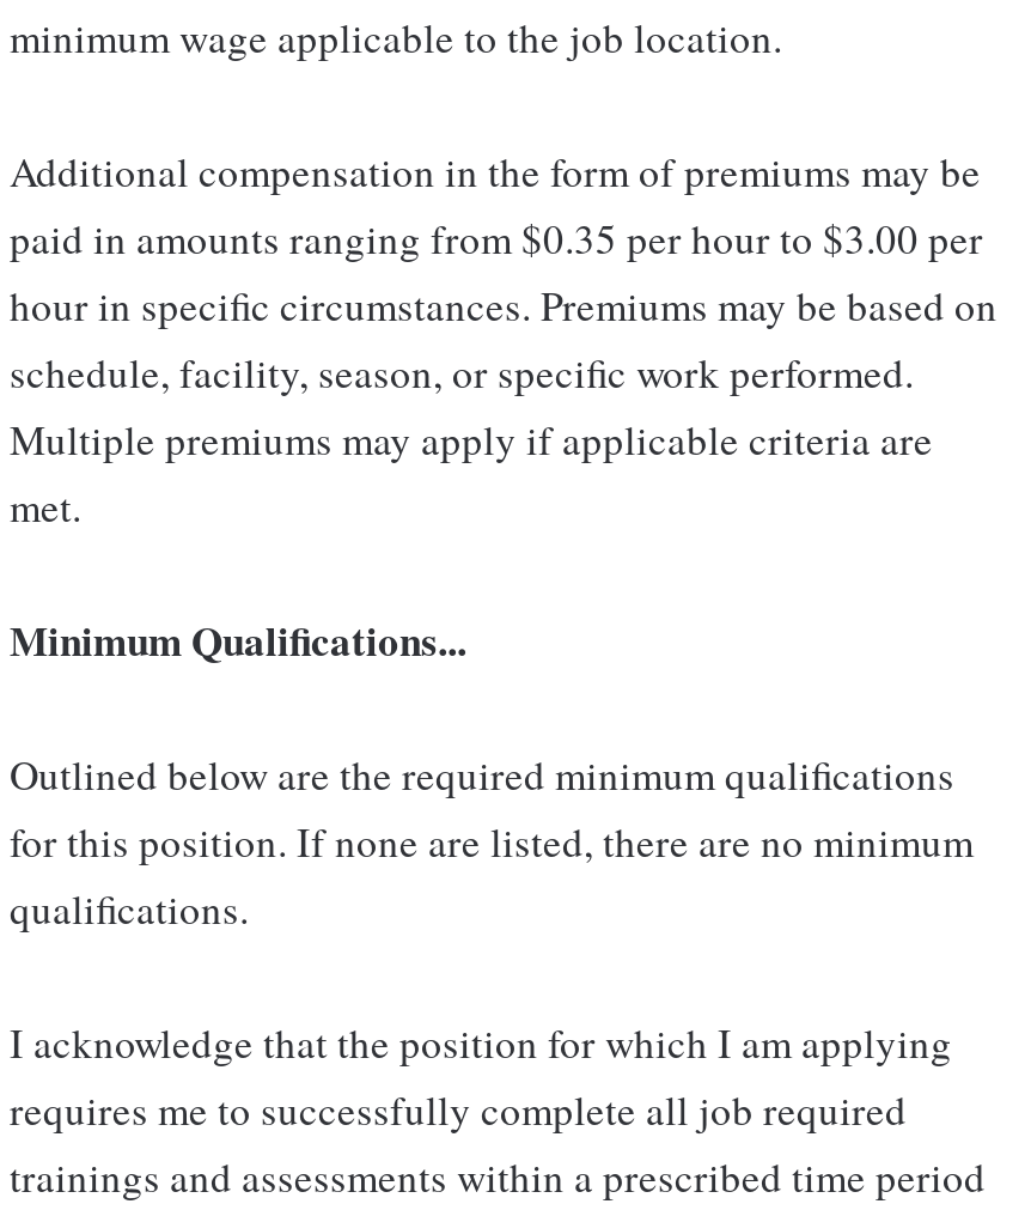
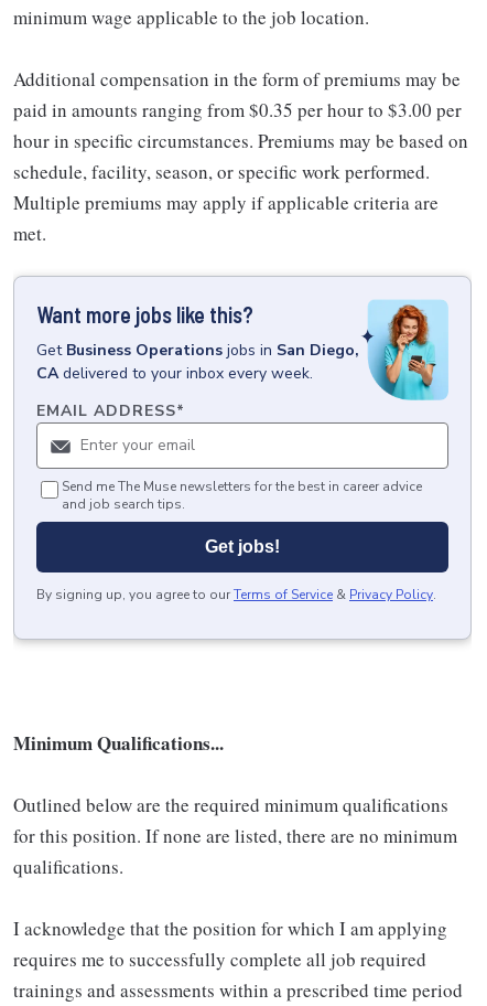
none -> [13,276,472,643] [image] | Want more jobs like this? | Get Business Operations jobs in San Diego, | CA delivered to your inbox every week. | EMAIL ADDRESS*
none -> [36,478,436,603] Send me The Muse newsletters for the best in career advice | and job search tips. | Get jobs! | By signing up, you agree to our Terms of Service & Privacy Policy.

